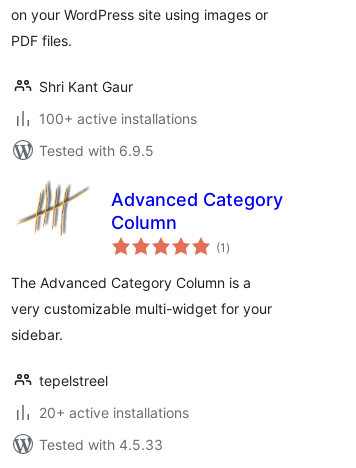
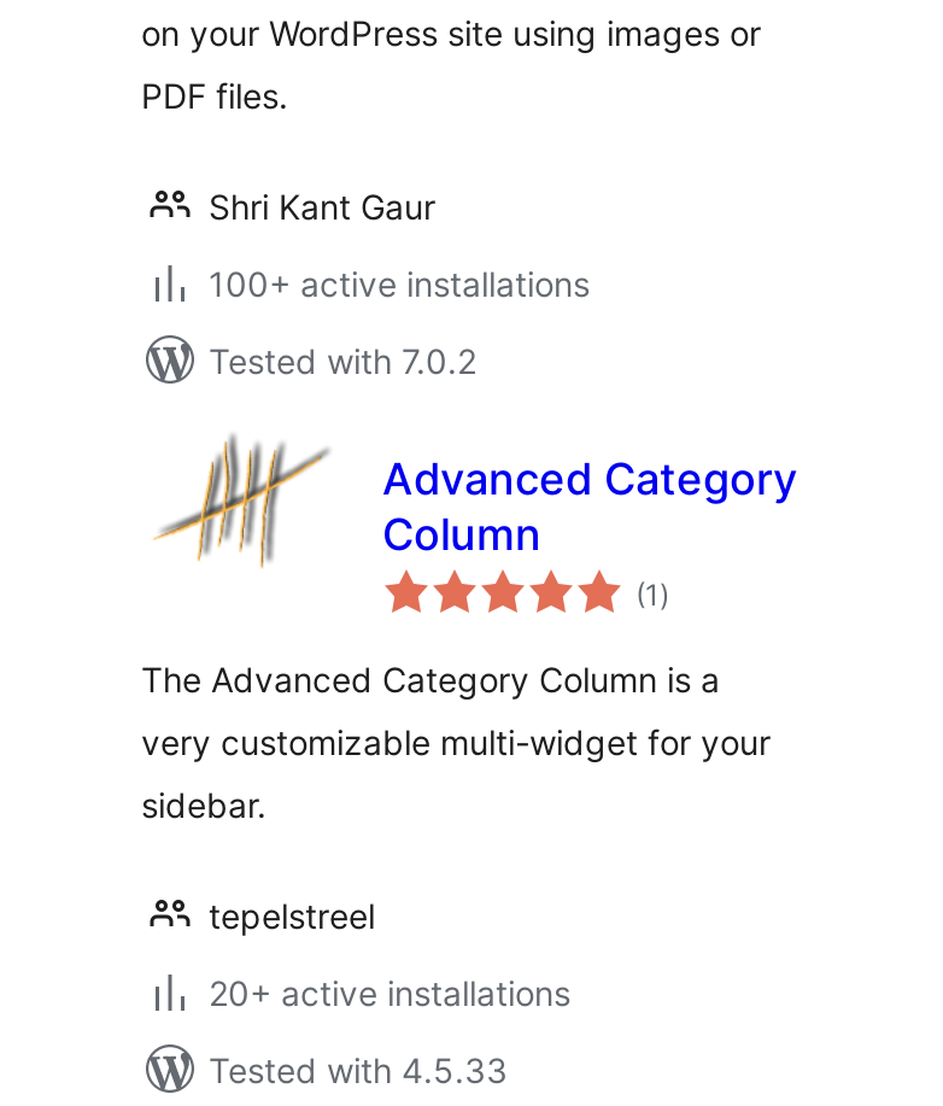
[39,142,154,159] Tested with 6.9.5 -> [209,340,476,381] Tested with 7.0.2

